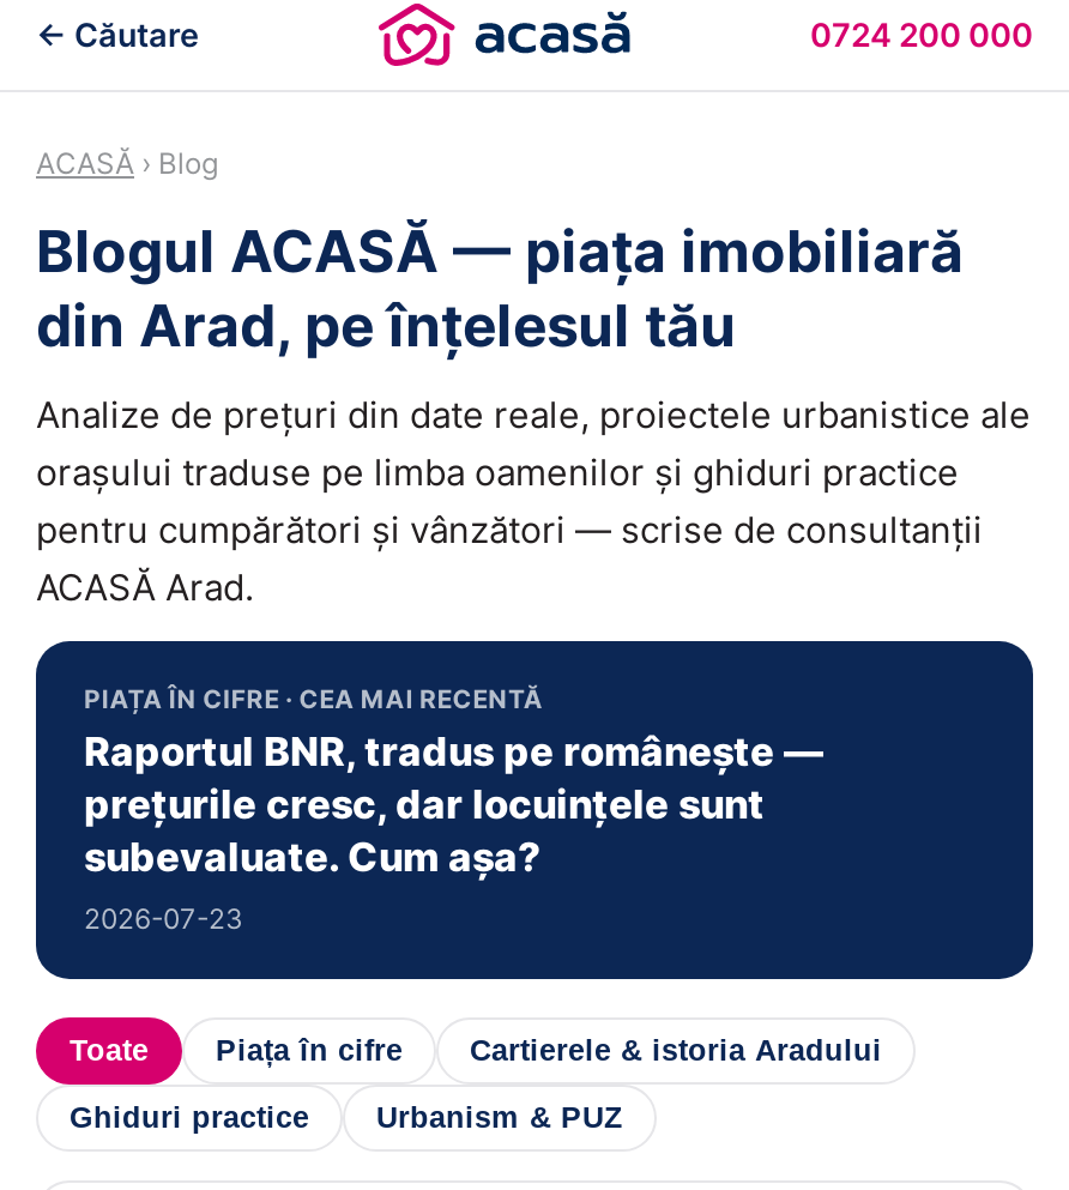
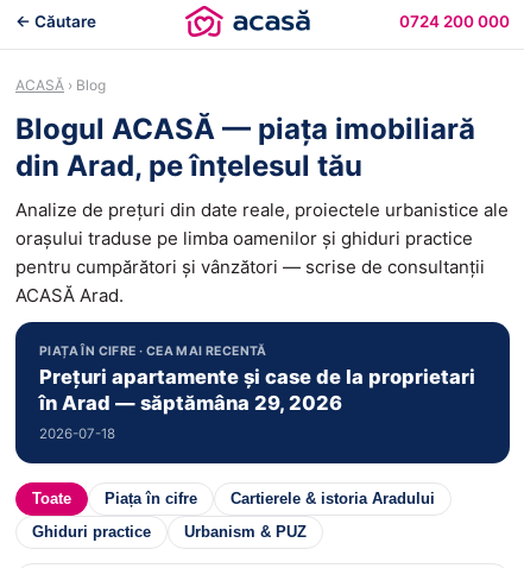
[84,727,825,936] Raportul BNR, tradus pe românește — | prețurile cresc, dar locuințele sunt | subevaluate. Cum așa? | 2026-07-23 -> [39,365,475,442] Prețuri apartamente și case de la proprietari | în Arad — săptămâna 29, 2026 | 2026-07-18

